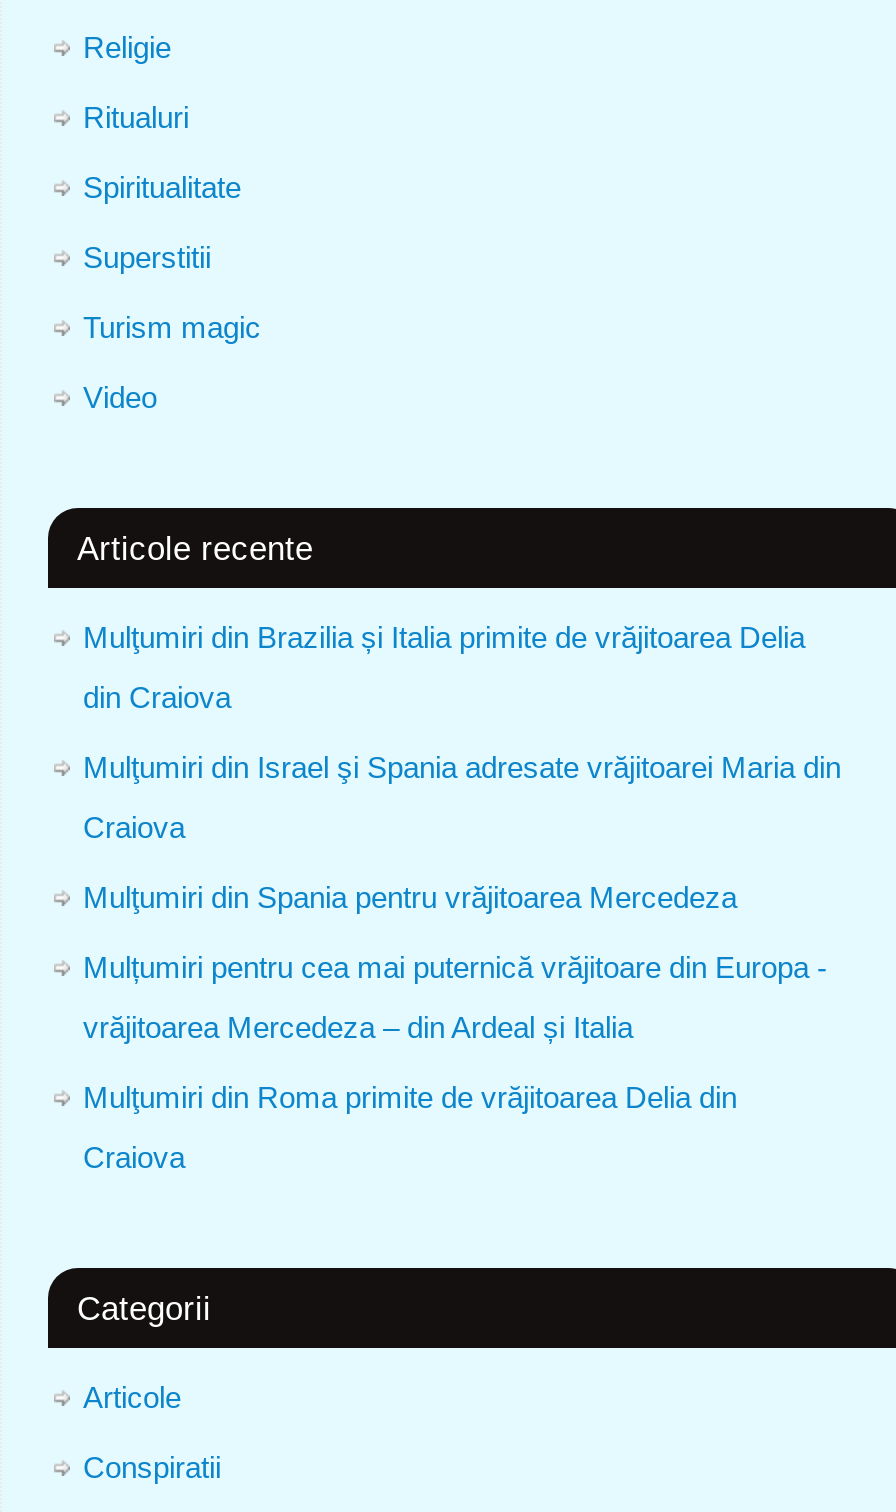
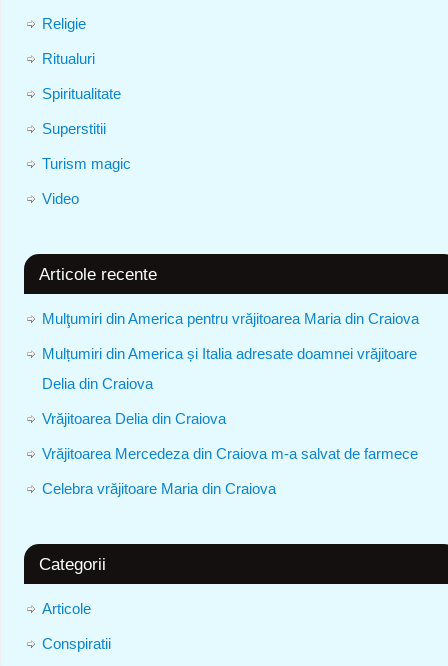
[83,620,841,1174] Mulţumiri din Brazilia și Italia primite de vrăjitoarea Delia | din Craiova | Mulţumiri din Israel şi Spania adresate vrăjitoarei Maria din | Craiova | Mulţumiri din Spania pentru vrăjitoarea Mercedeza | Mulțumiri pentru cea mai puternică vrăjitoare din Europa - | vrăjitoarea Mercedeza – din Ardeal și Italia | Mulţumiri din Roma primite de vrăjitoarea Delia din | Craiova -> [41,310,418,497] Mulţumiri din America pentru vrăjitoarea Maria din Craiova | Mulțumiri din America și Italia adresate doamnei vrăjitoare | Delia din Craiova | Vrăjitoarea Delia din Craiova | Vrăjitoarea Mercedeza din Craiova m-a salvat de farmece | Celebra vrăjitoare Maria din Craiova

